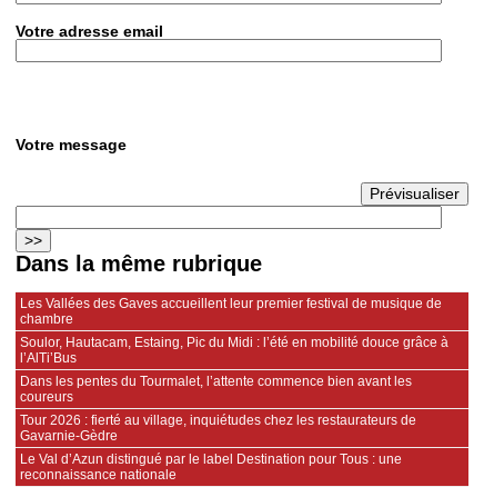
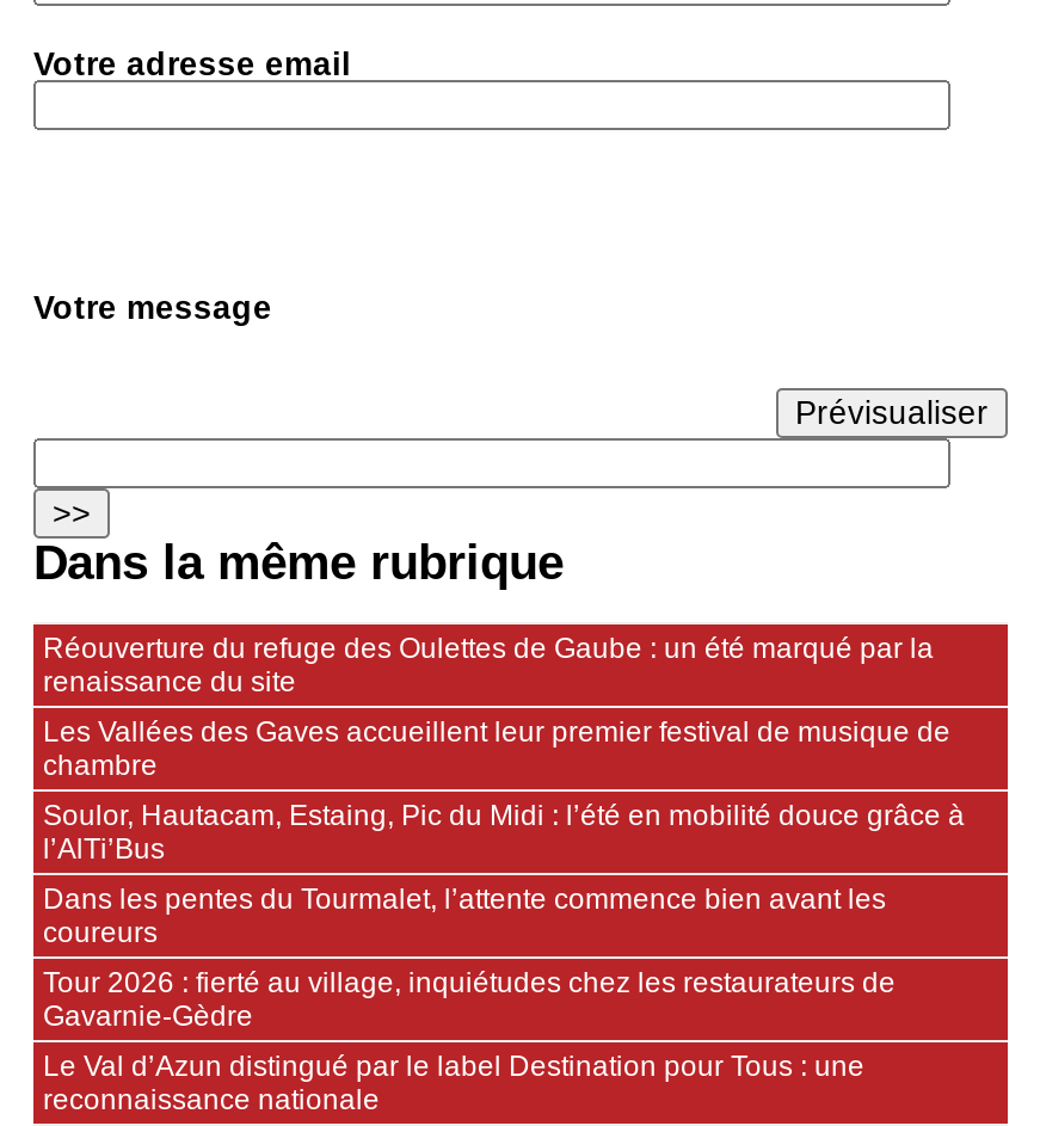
none -> [43,631,934,698] Réouverture du refuge des Oulettes de Gaube : un été marqué par la | renaissance du site

